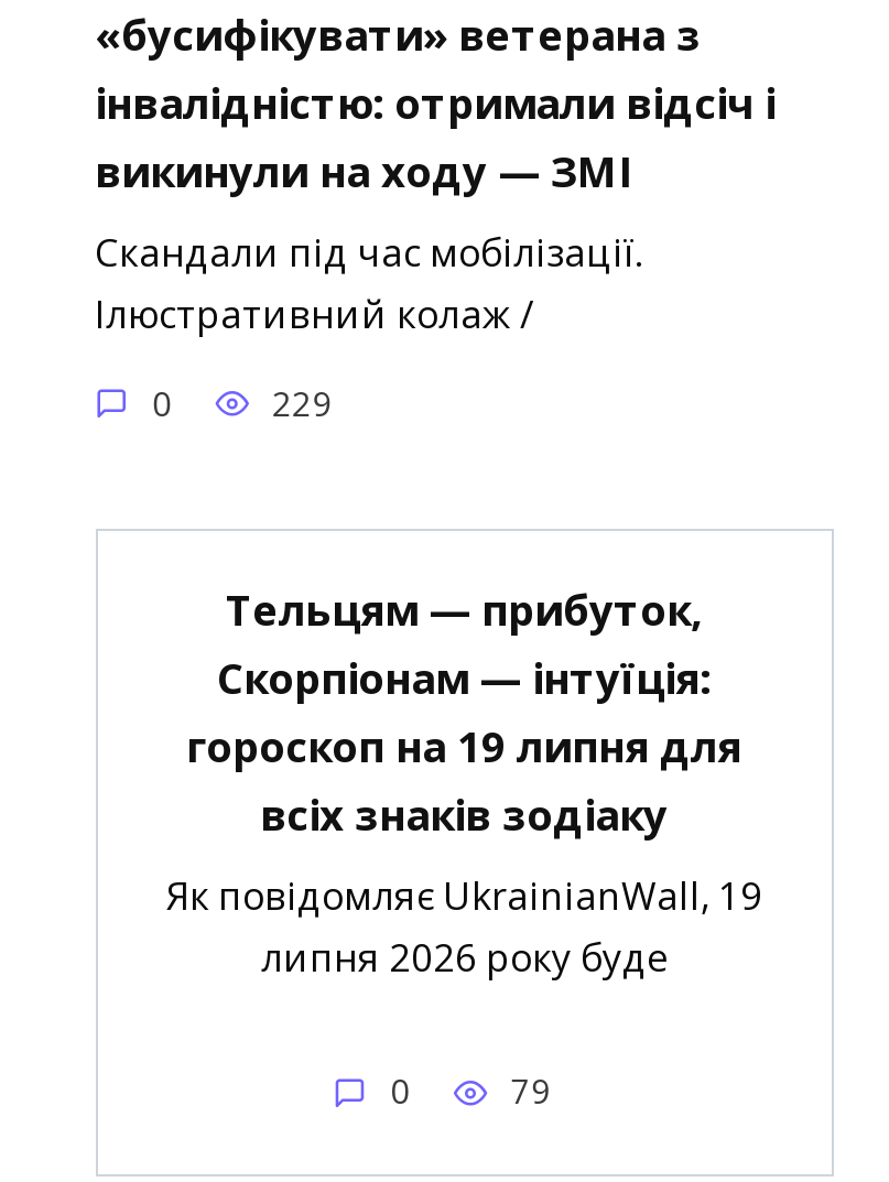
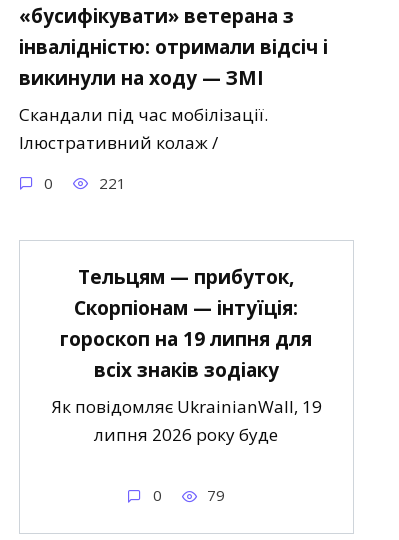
[273,381,332,425] 229 -> [99,173,126,193] 221

